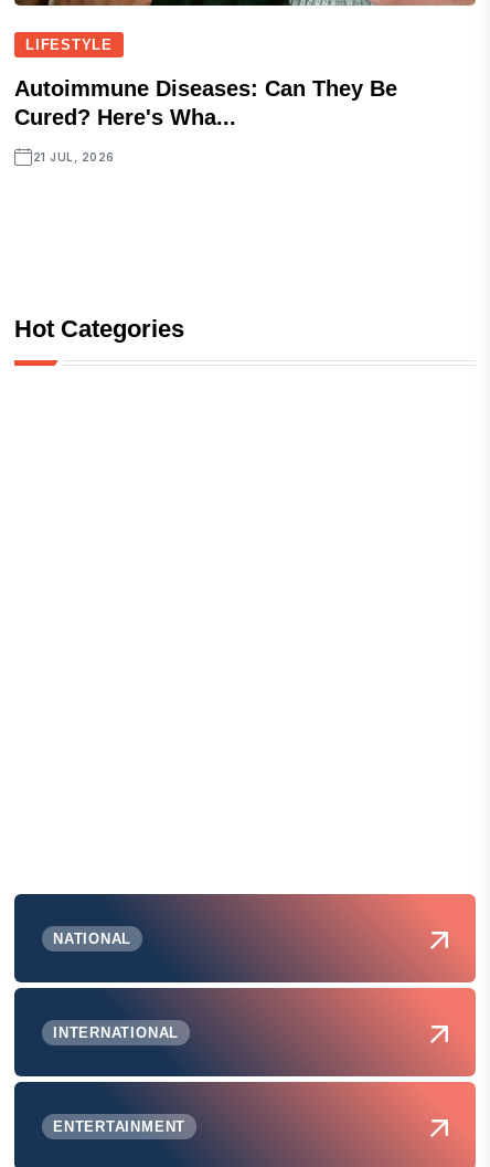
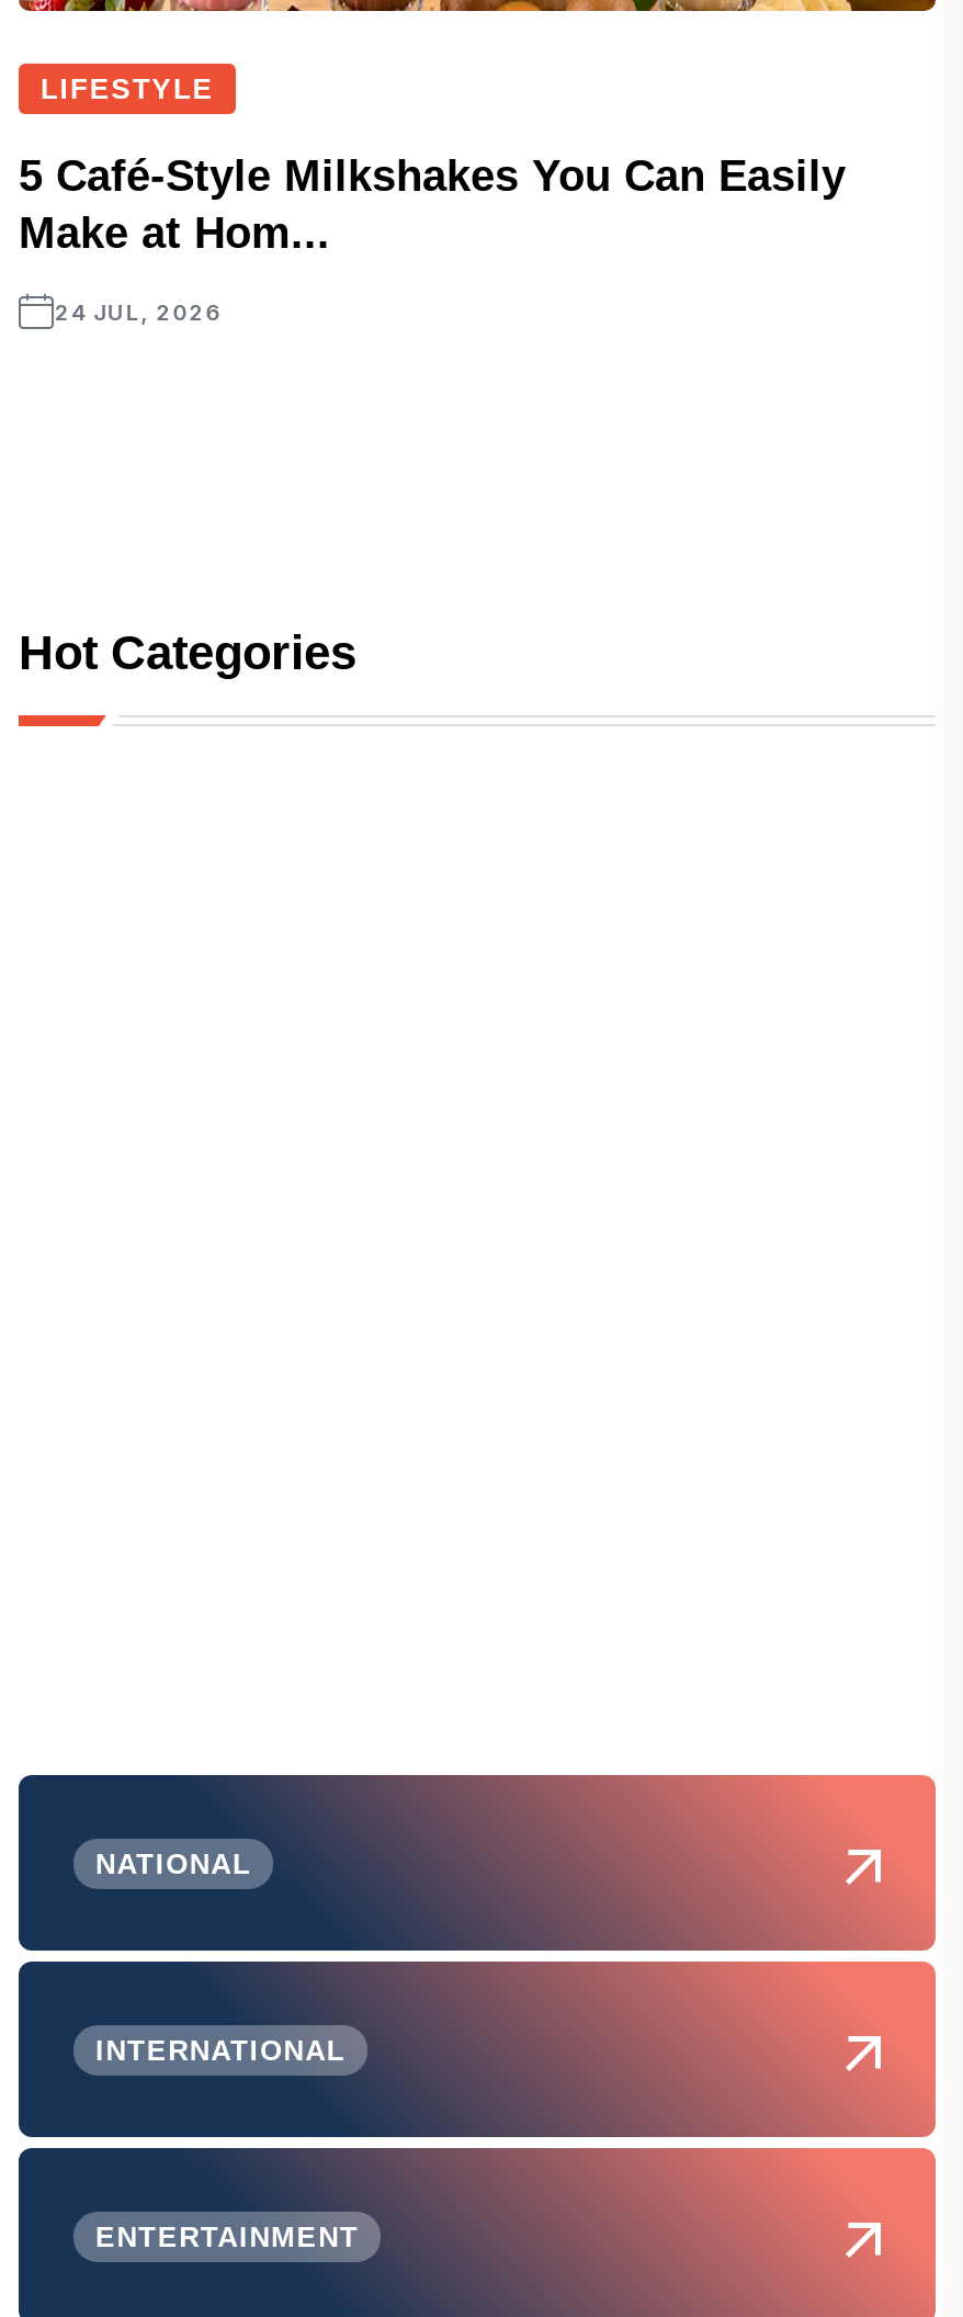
[14,77,397,130] Autoimmune Diseases: Can They Be | Cured? Here's Wha... -> [19,152,846,257] 5 Café-Style Milkshakes You Can Easily | Make at Hom...
[33,151,115,164] 21 JUL, 2026 -> [55,299,222,325] 24 JUL, 2026

